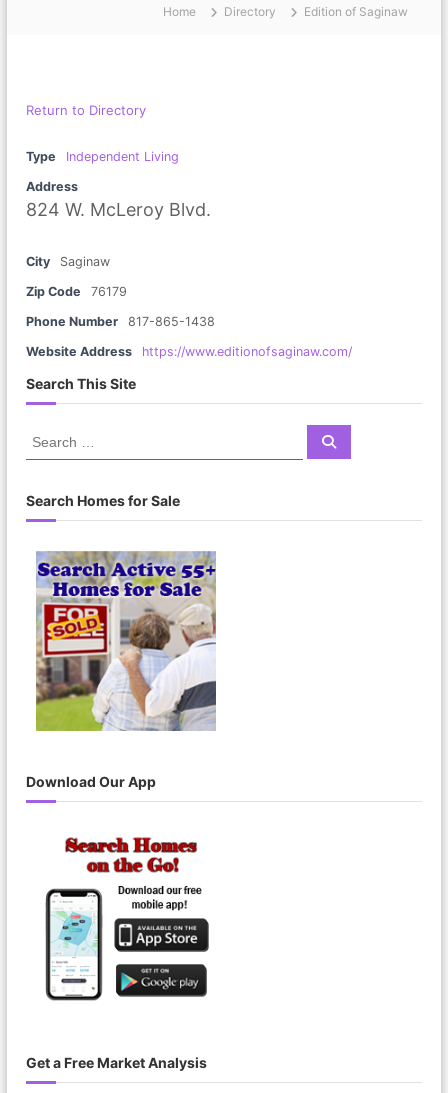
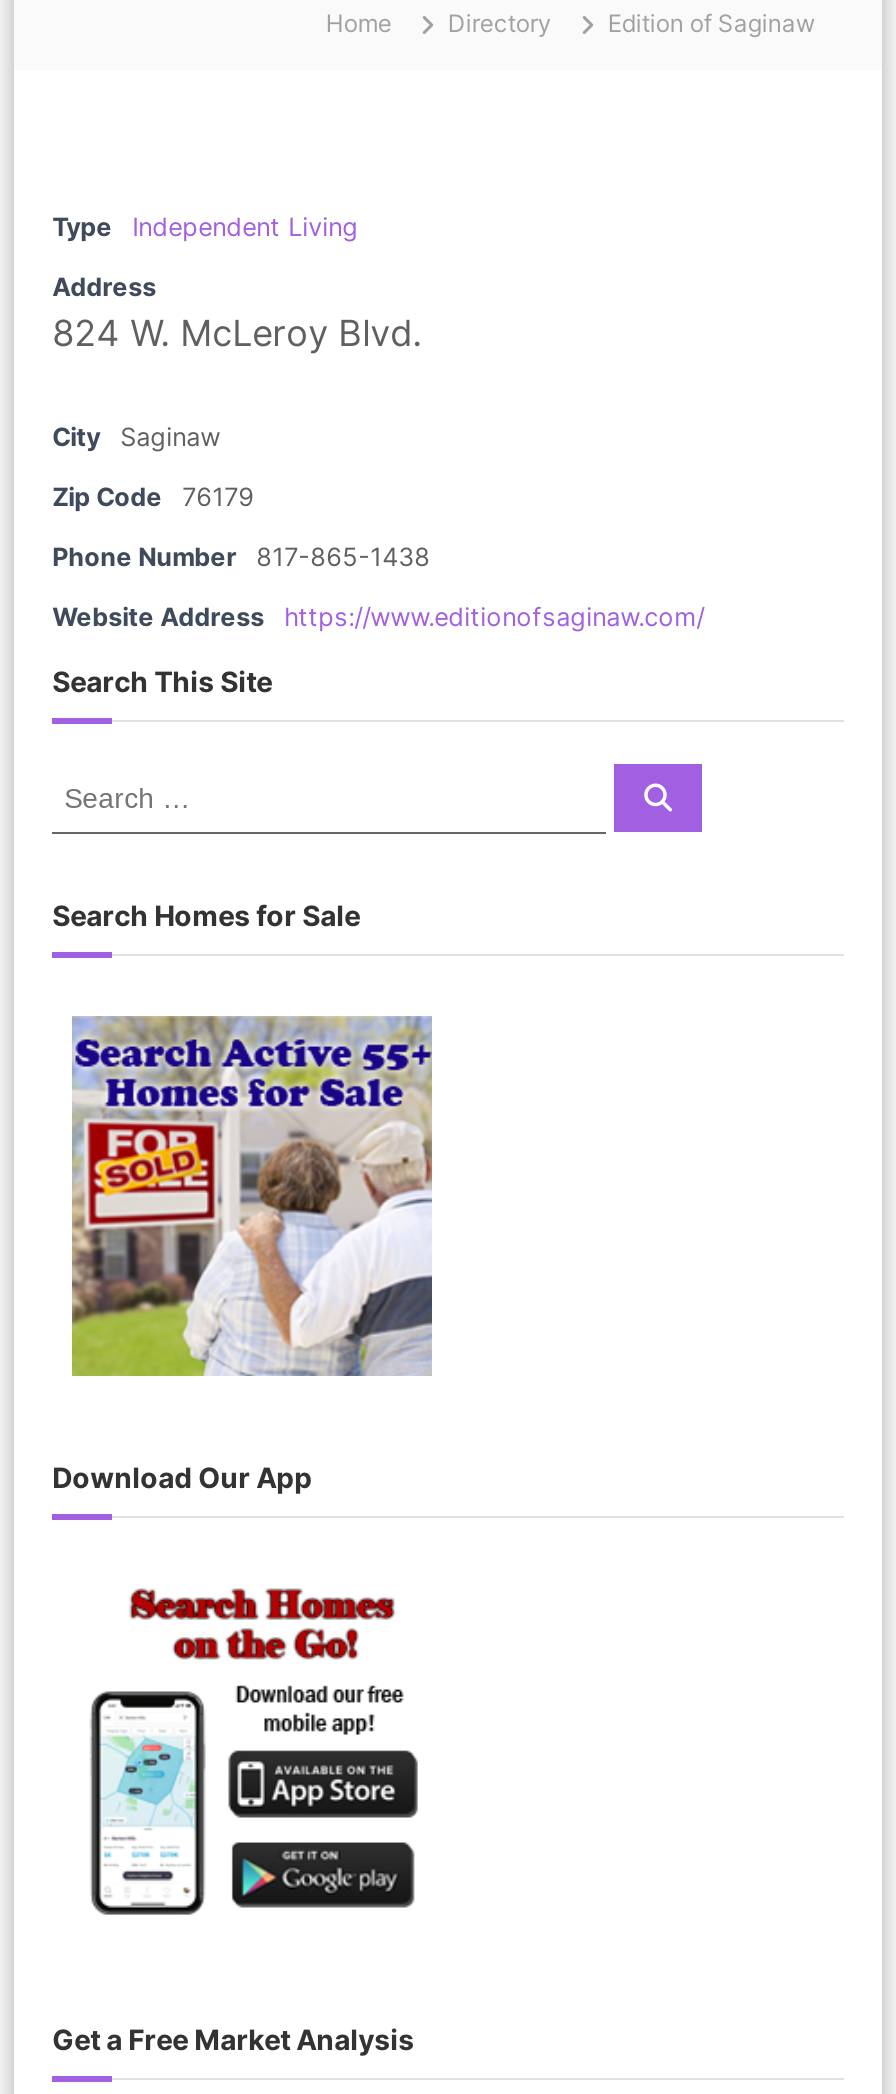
[26,102,146,118] Return to Directory -> none

